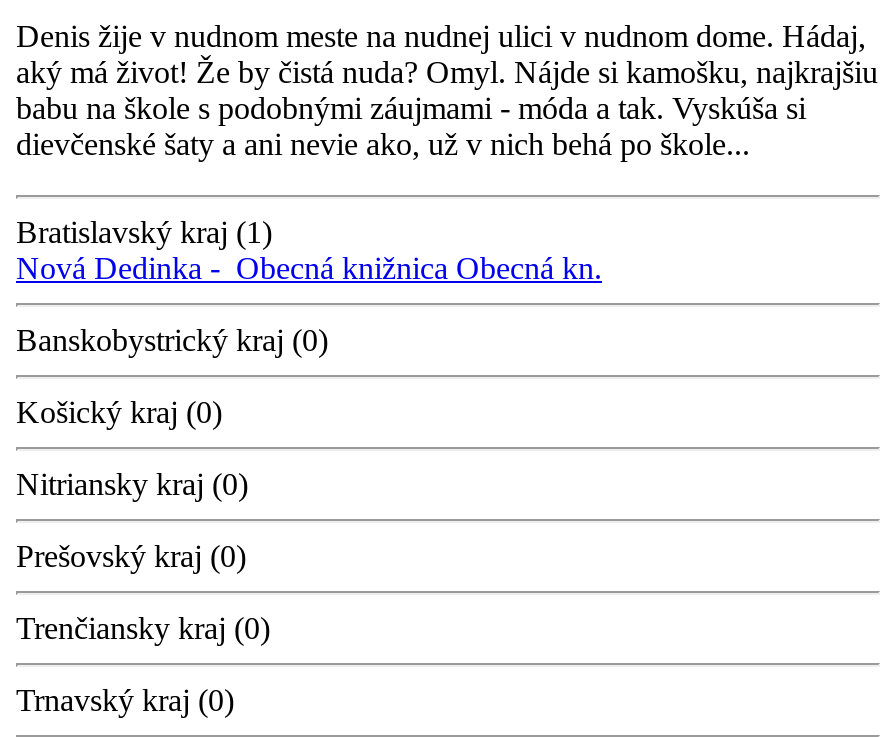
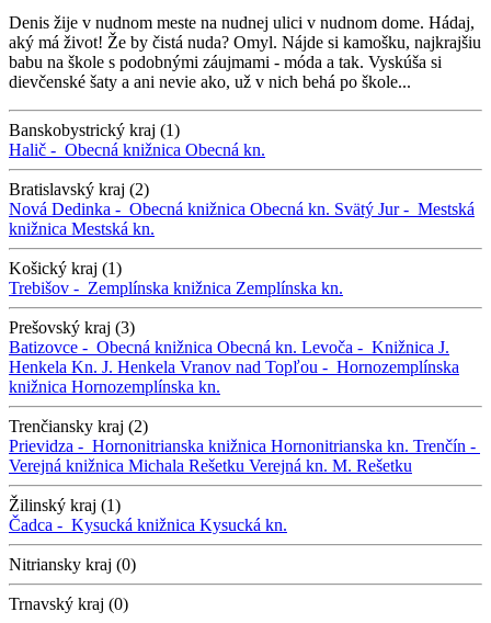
[16,215,602,429] Bratislavský kraj (1) | Nová Dedinka - Obecná knižnica Obecná kn. | Banskobystrický kraj (0) | Košický kraj (0) -> [9,121,480,534] Banskobystrický kraj (1) | Halič - Obecná knižnica Obecná kn. | Bratislavský kraj (2) | Nová Dedinka - Obecná knižnica Obecná kn. Svätý Jur - Mestská | knižnica Mestská kn. | Košický kraj (1) | Trebišov - Zemplínska knižnica Zemplínska kn. | Prešovský kraj (3) | Batizovce - Obecná knižnica Obecná kn. Levoča - Knižnica J. | Henkela Kn. J. Henkela Vranov nad Topľou - Hornozemplínska | knižnica Hornozemplínska kn. | Trenčiansky kraj (2) | Prievidza - Hornonitrianska knižnica Hornonitrianska kn. Trenčín - | Verejná knižnica Michala Rešetku Verejná kn. M. Rešetku | Žilinský kraj (1) | Čadca - Kysucká knižnica Kysucká kn.
moved [16,467,248,501] -> [9,555,136,574]: Nitriansky kraj (0)
[16,539,270,645] Prešovský kraj (0) | Trenčiansky kraj (0) -> none

